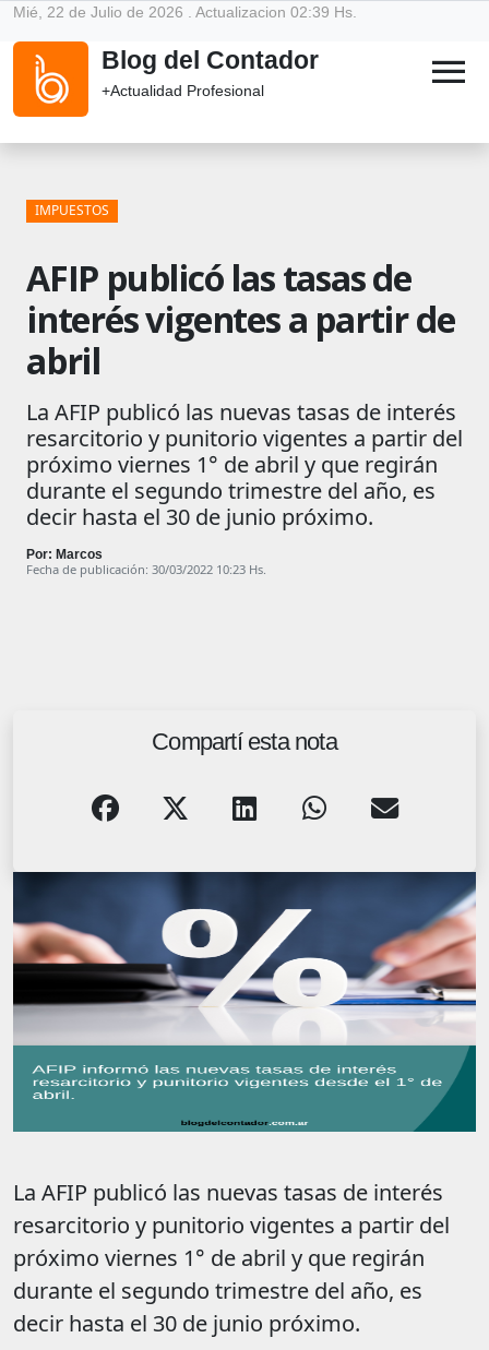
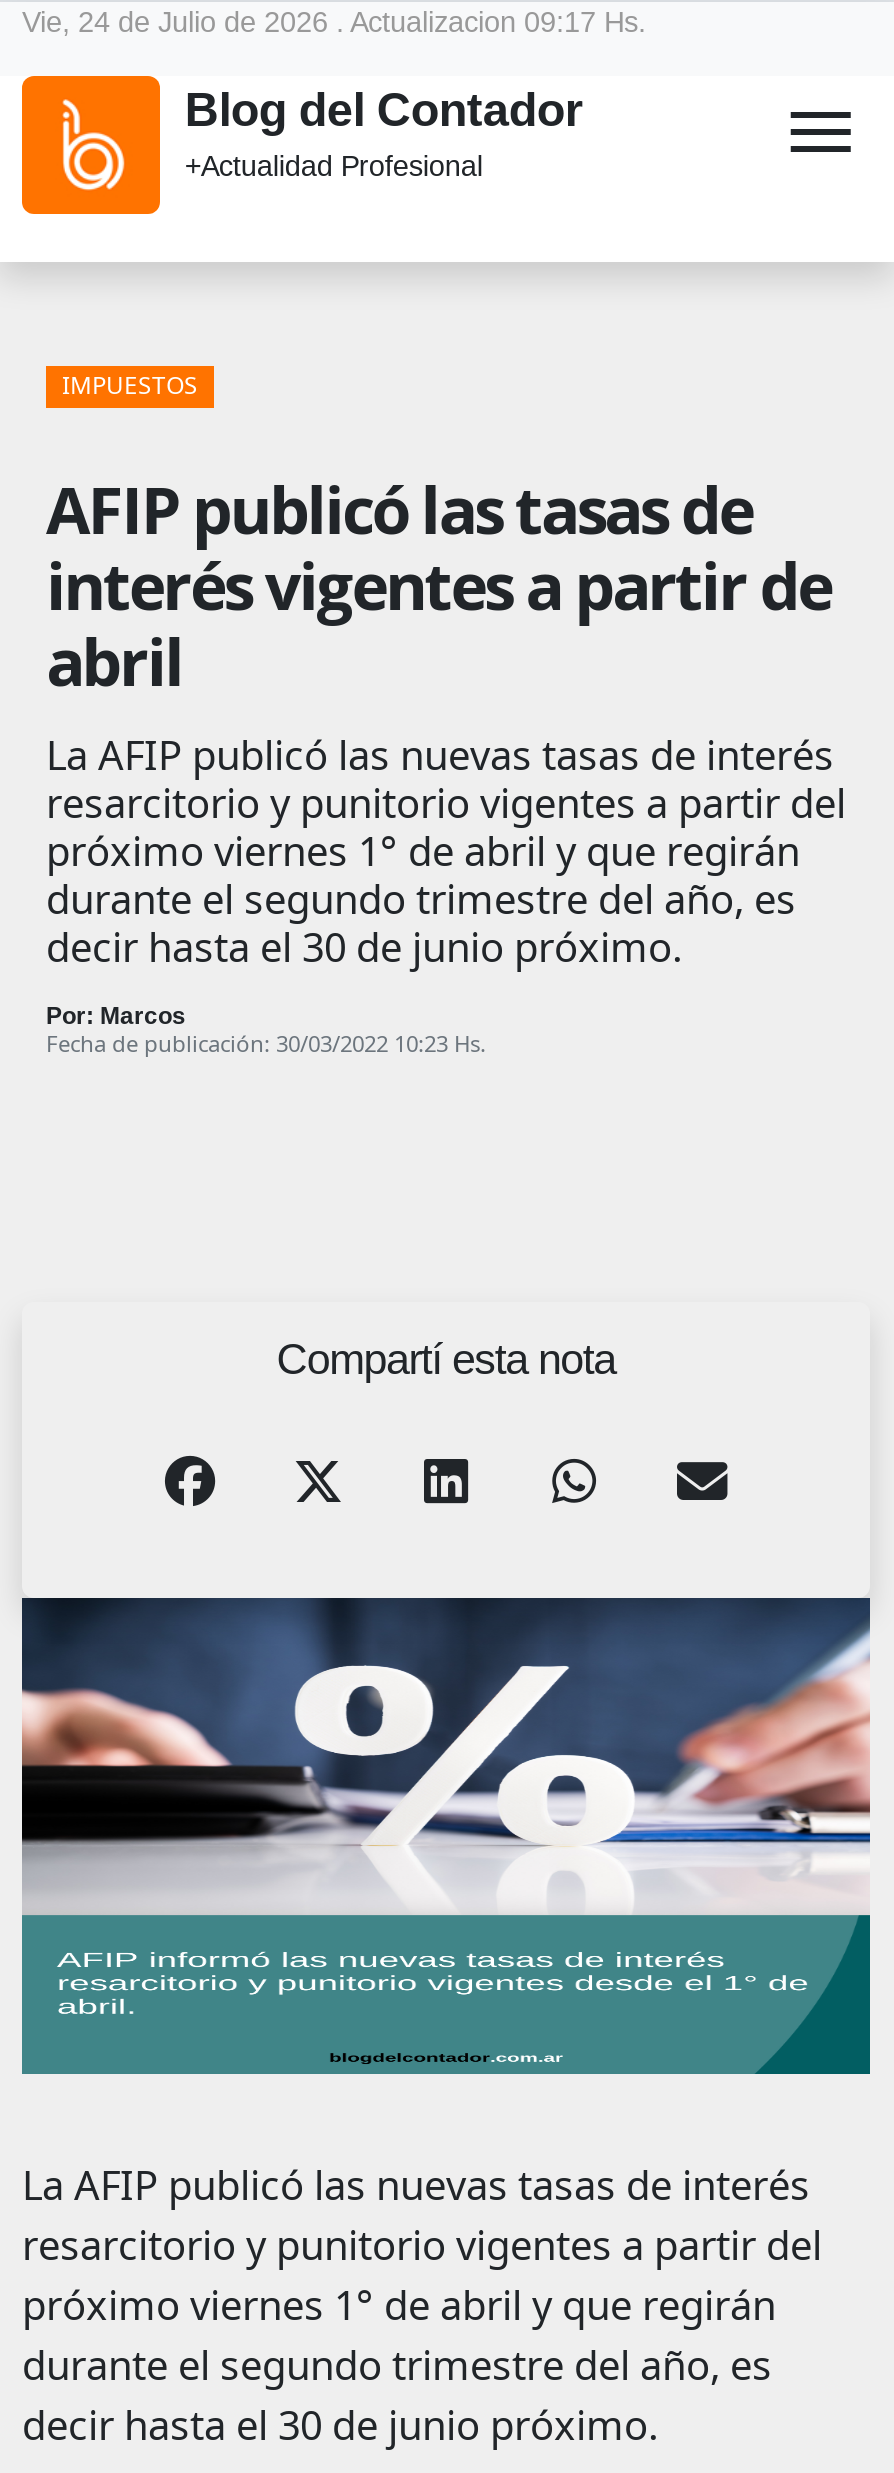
[13,3,357,21] Mié, 22 de Julio de 2026 . Actualizacion 02:39 Hs. -> [22,6,646,38] Vie, 24 de Julio de 2026 . Actualizacion 09:17 Hs.

